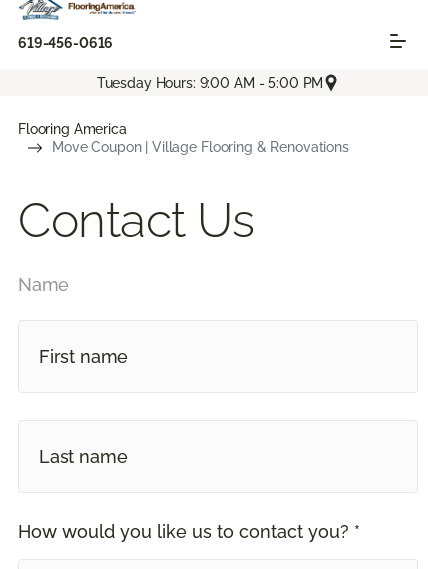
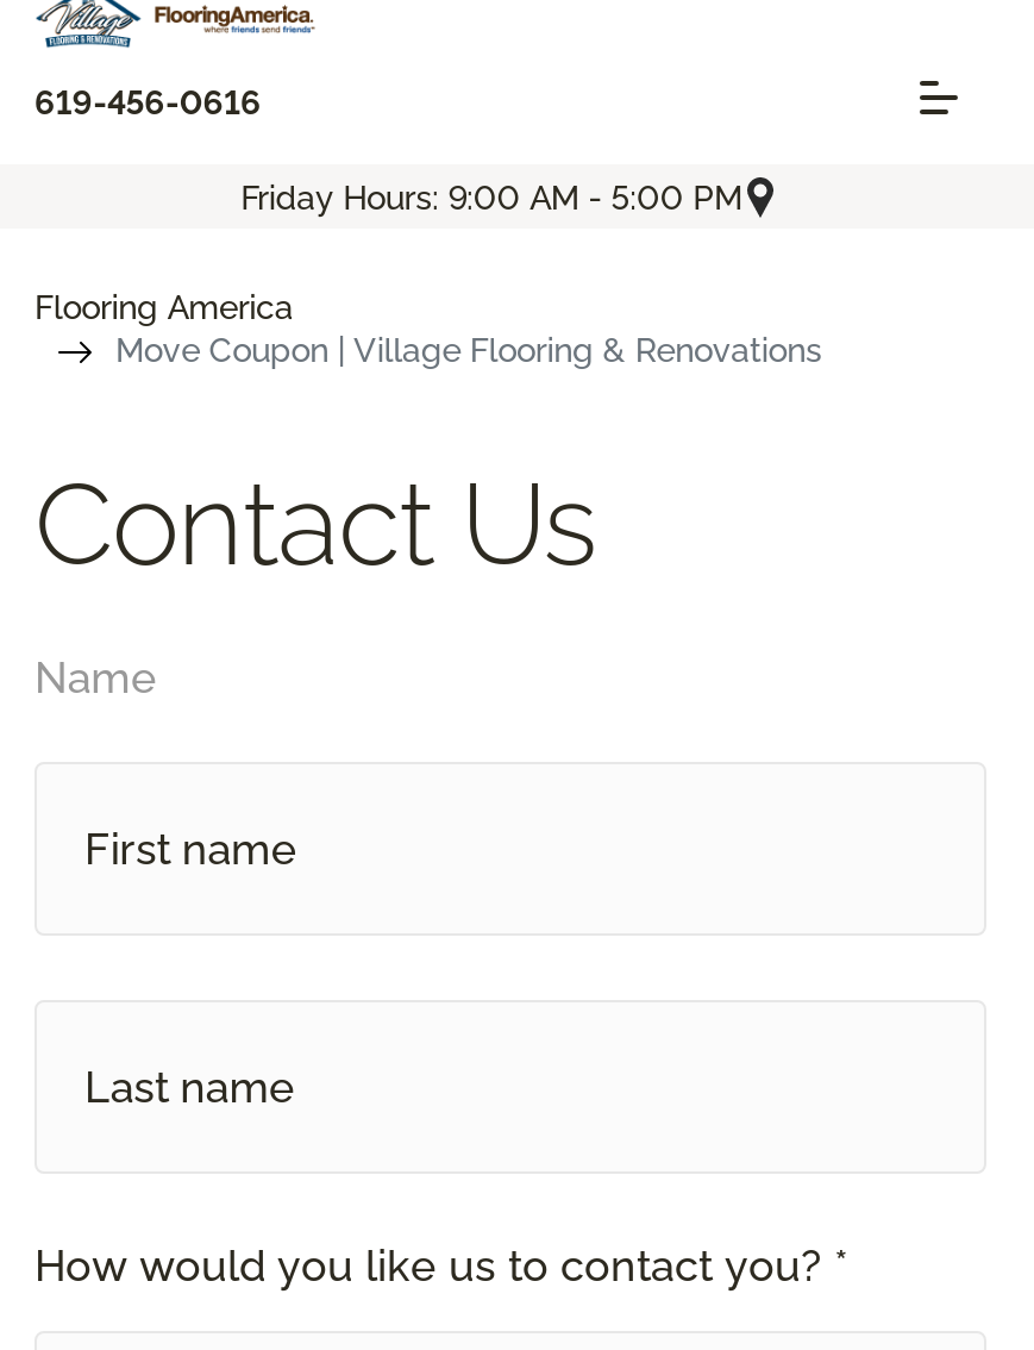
[97,75,323,91] Tuesday Hours: 9:00 AM - 5:00 PM -> [241,178,742,216] Friday Hours: 9:00 AM - 5:00 PM

